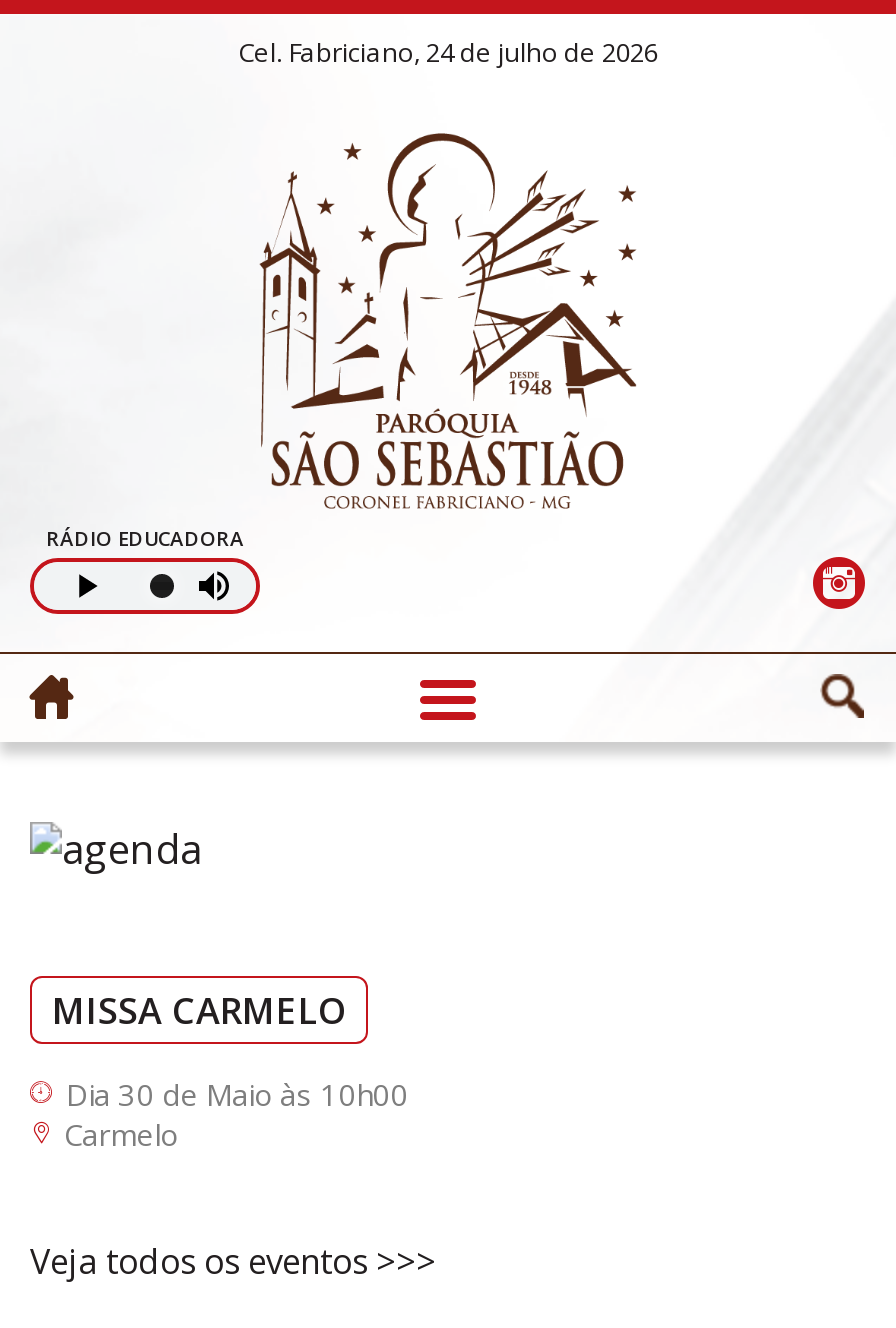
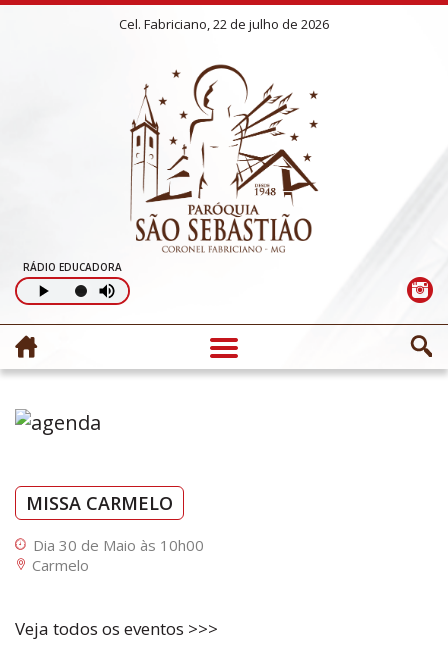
[238,34,658,70] Cel. Fabriciano, 24 de julho de 2026 -> [119,15,329,33] Cel. Fabriciano, 22 de julho de 2026

